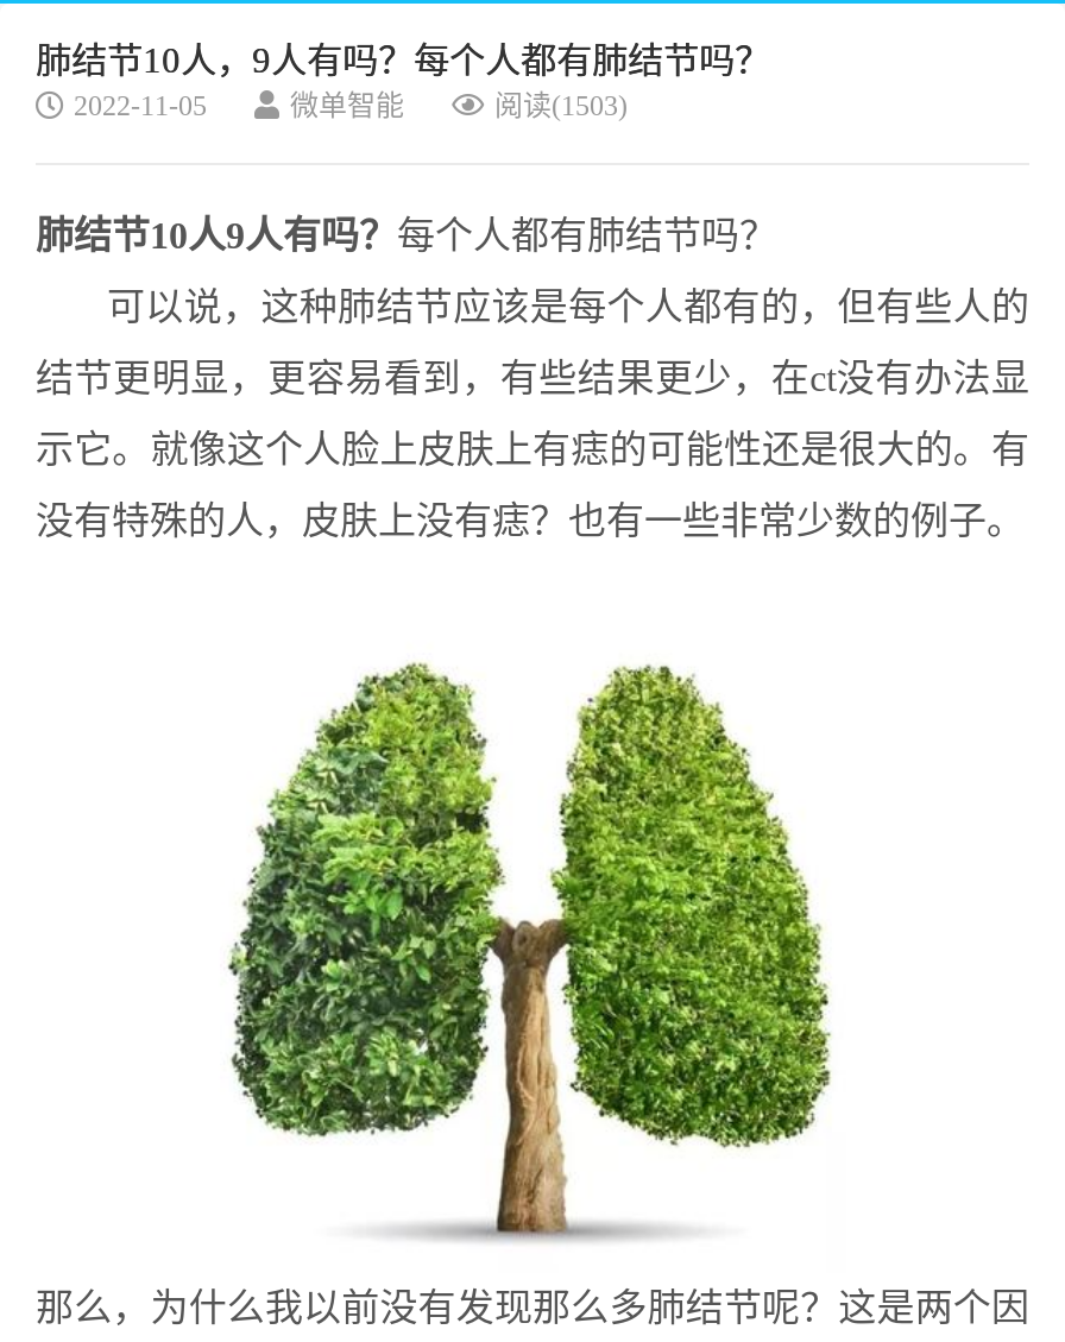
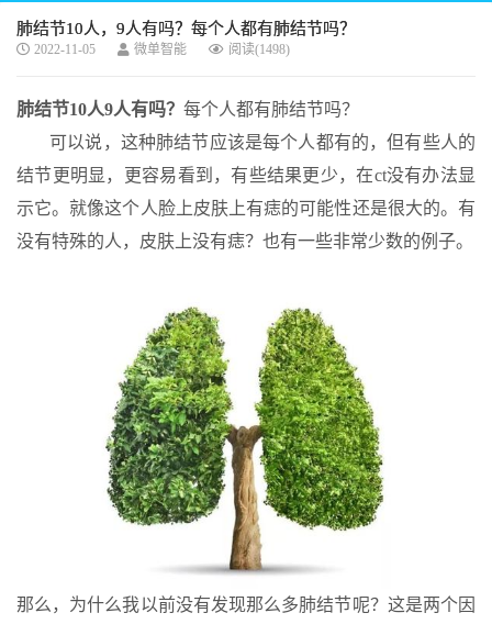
[494,89,628,122] 阅读(1503) -> [228,42,290,57] 阅读(1498)

